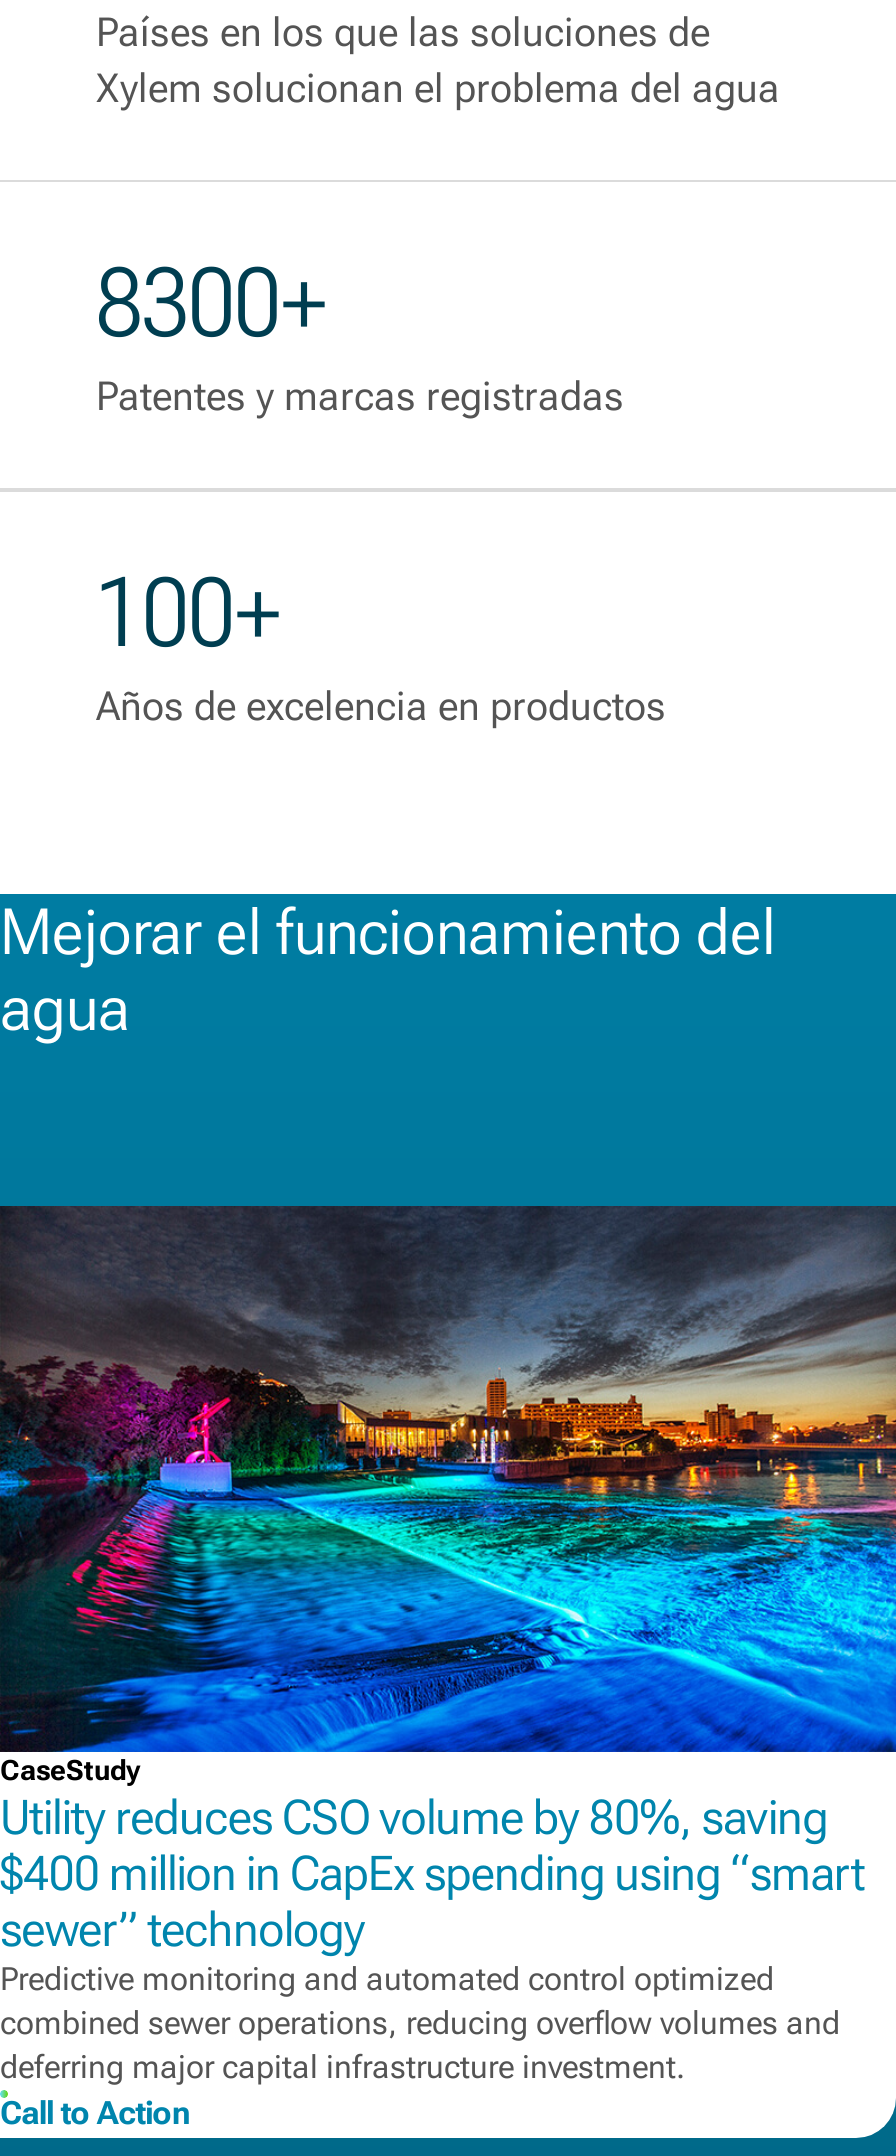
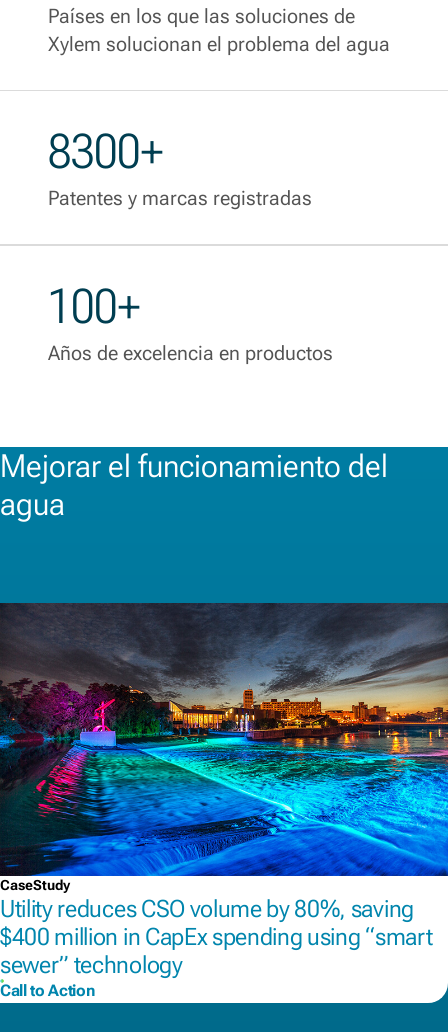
[0,1960,840,2086] Predictive monitoring and automated control optimized | combined sewer operations, reducing overflow volumes and | deferring major capital infrastructure investment. -> none

